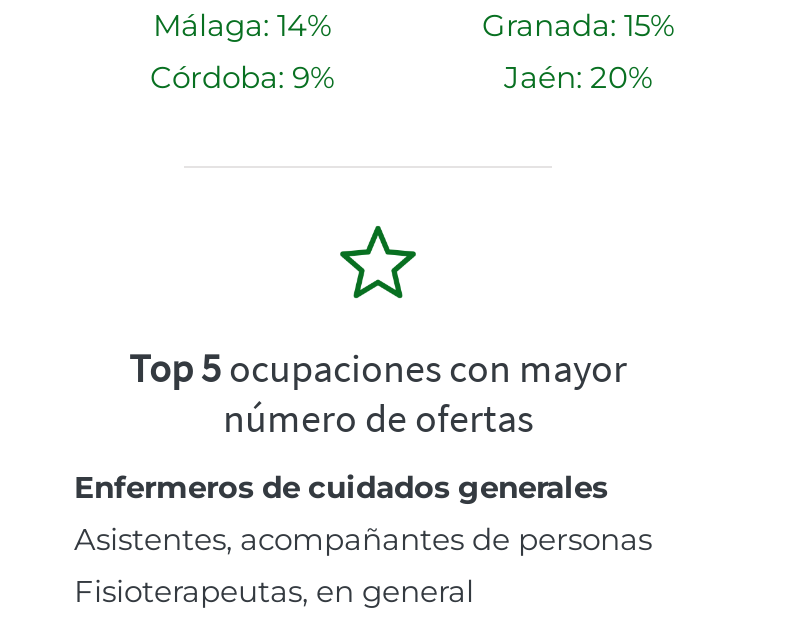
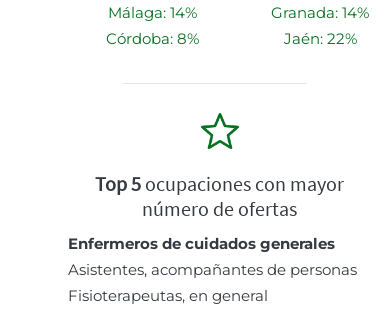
[482,6,674,44] Granada: 15% -> [271,3,369,22] Granada: 14%
[150,58,334,96] Córdoba: 9% -> [105,29,198,48] Córdoba: 8%
[504,58,652,96] Jaén: 20% -> [283,29,356,48] Jaén: 22%

